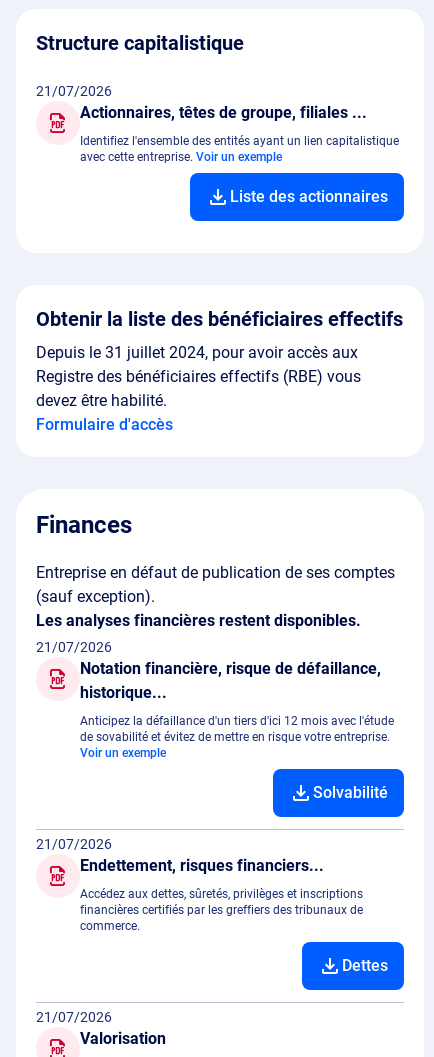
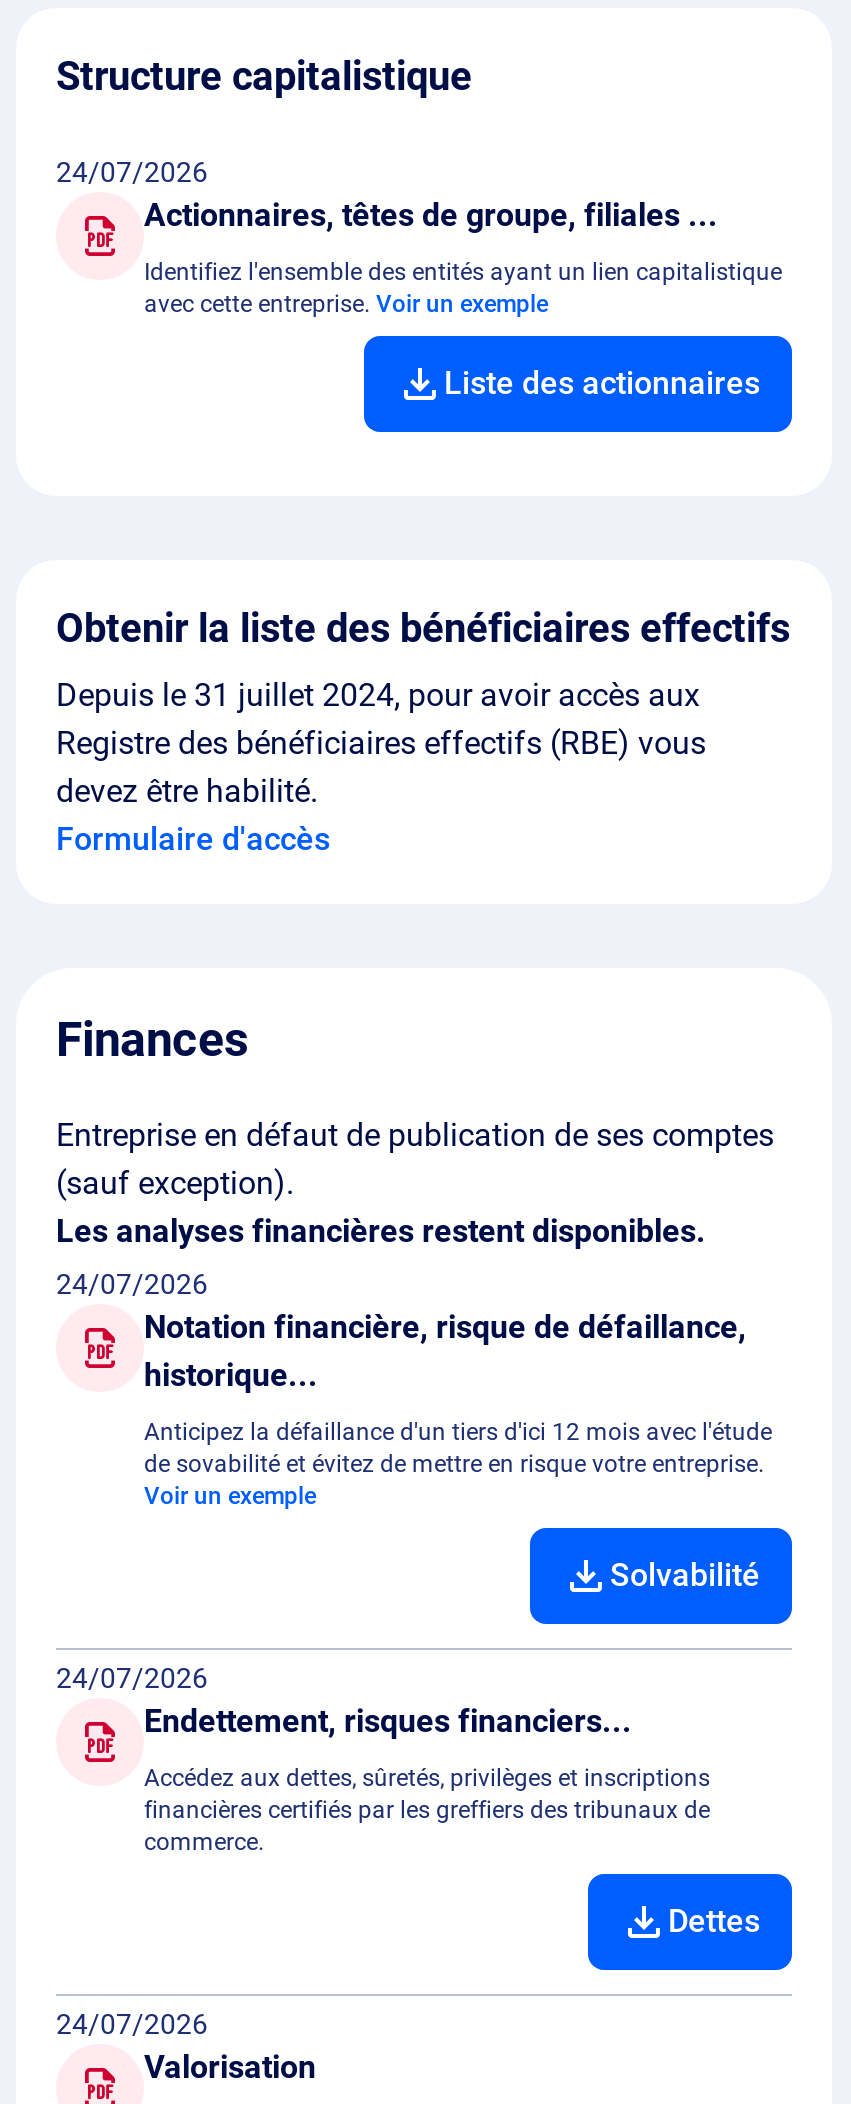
[36,83,112,99] 21/07/2026 -> [56,156,208,188] 24/07/2026
[36,639,112,655] 21/07/2026 -> [56,1268,208,1300] 24/07/2026
[36,836,112,852] 21/07/2026 -> [56,1662,208,1694] 24/07/2026
[36,1009,112,1025] 21/07/2026 -> [56,2008,208,2040] 24/07/2026

